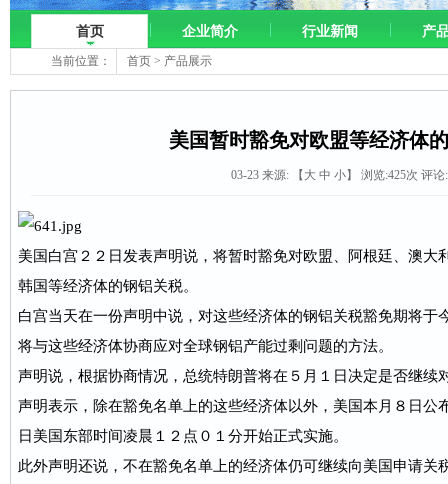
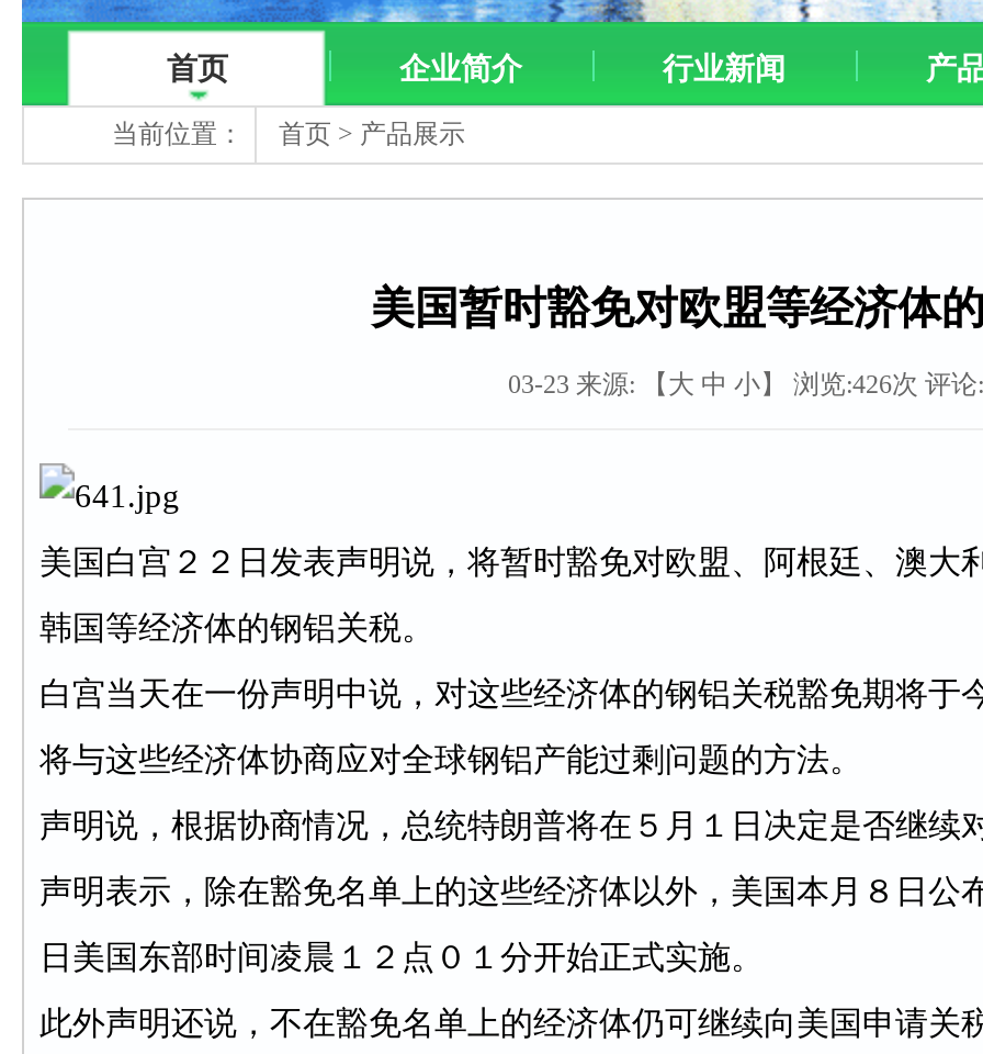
[231,168,448,182] 03-23 来源:【大 中 小】 浏览:425次 评论: -> [508,369,983,400] 03-23 来源:【大 中 小】 浏览:426次 评论:

